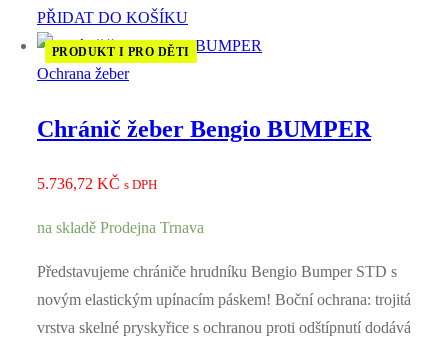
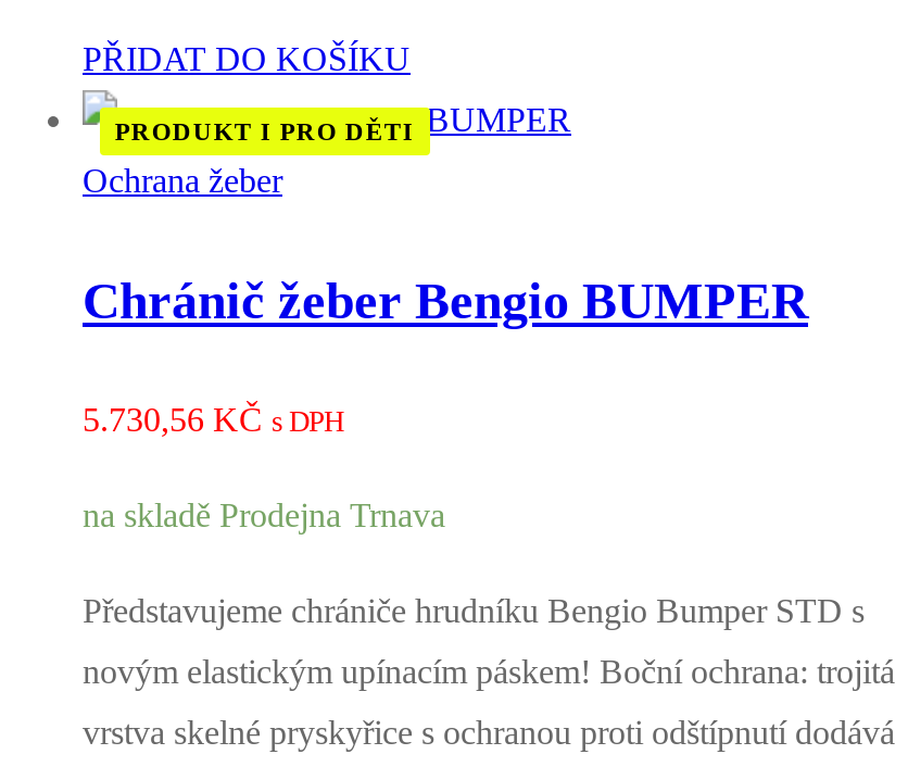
[37,175,157,192] 5.736,72 KČ s DPH -> [83,400,343,437] 5.730,56 KČ s DPH

